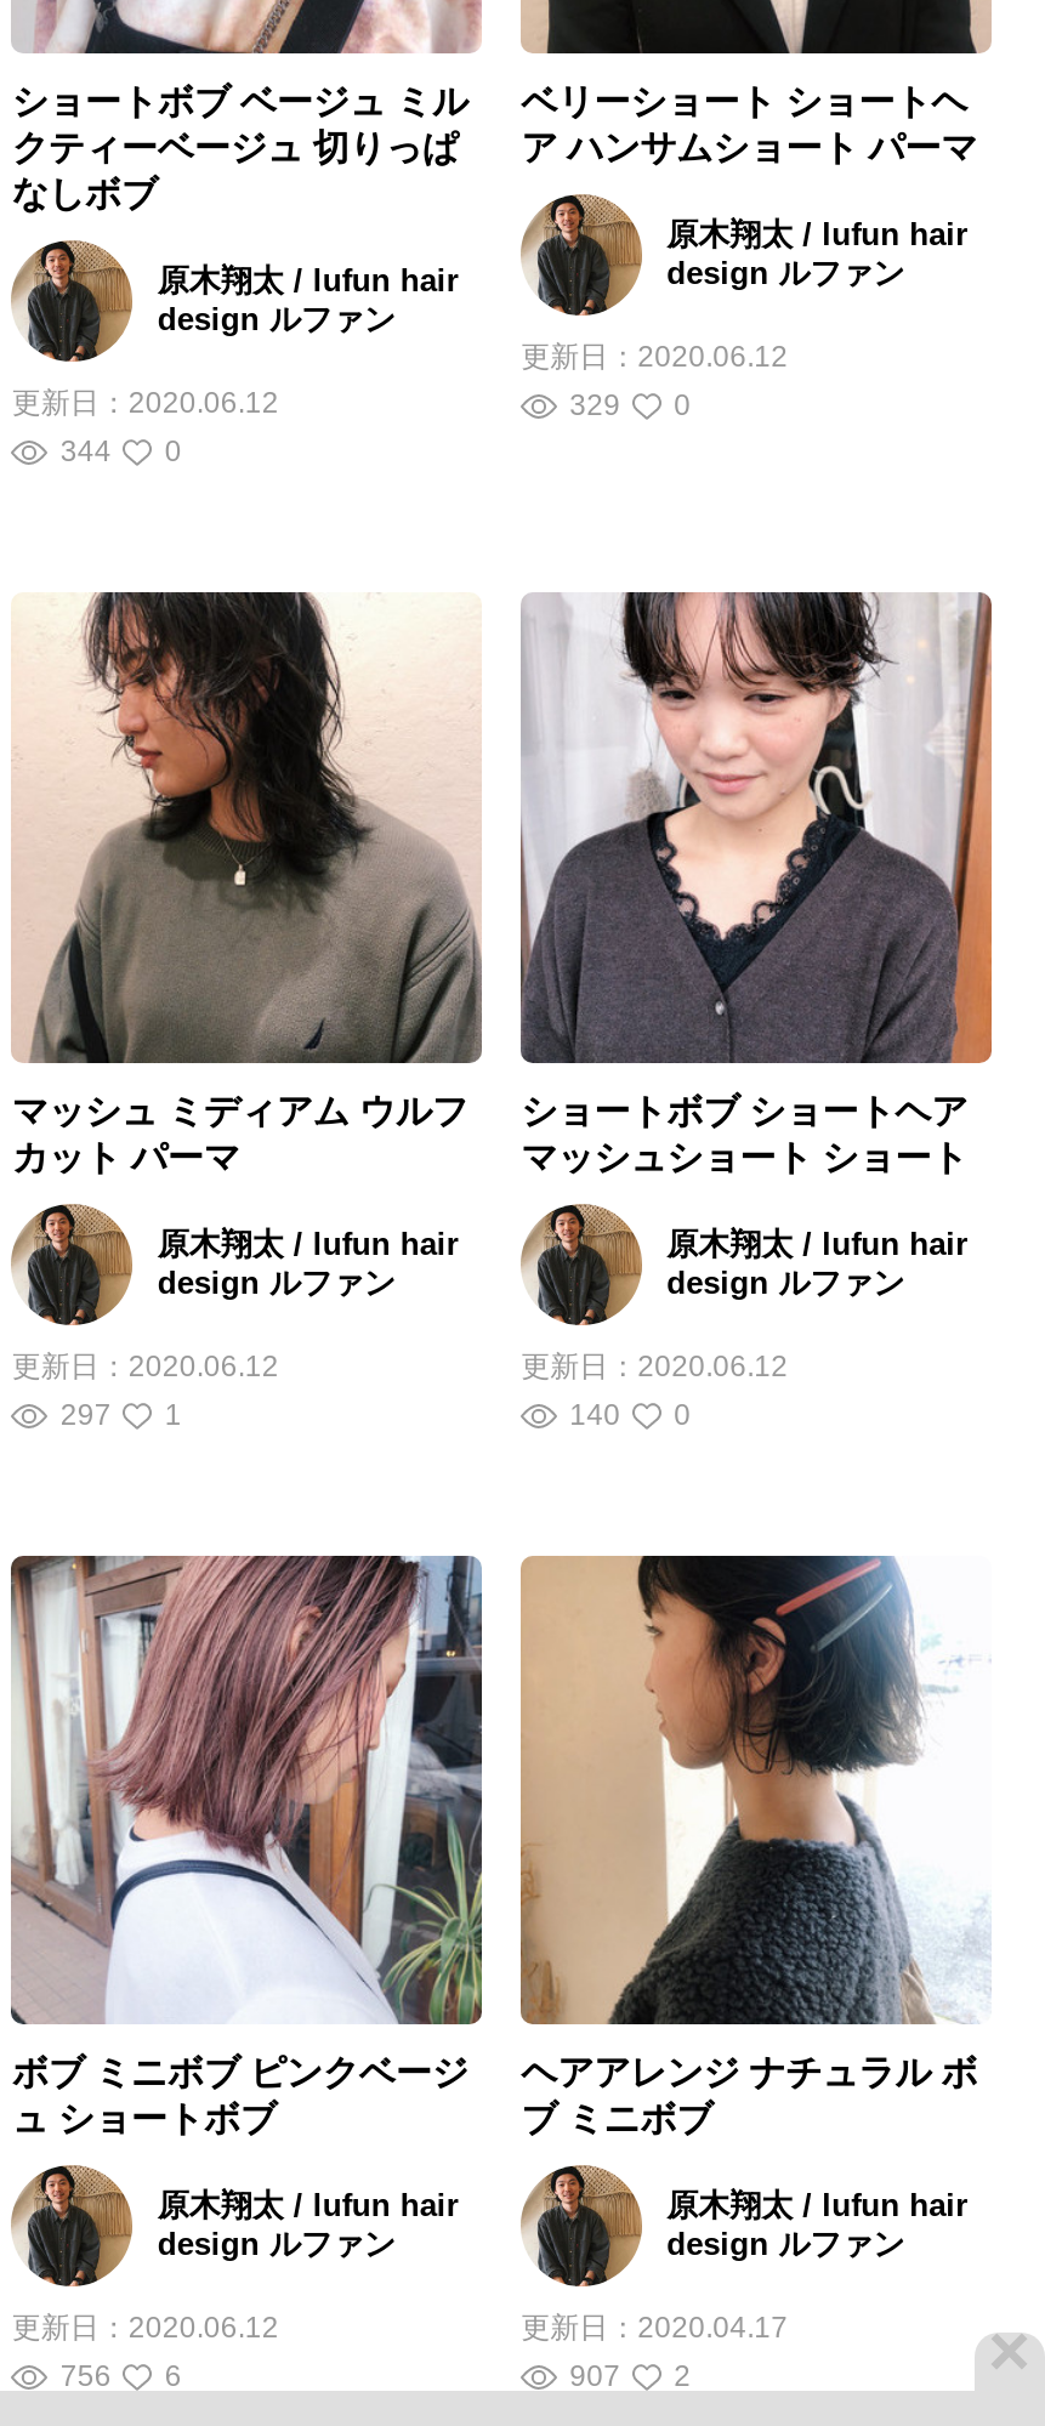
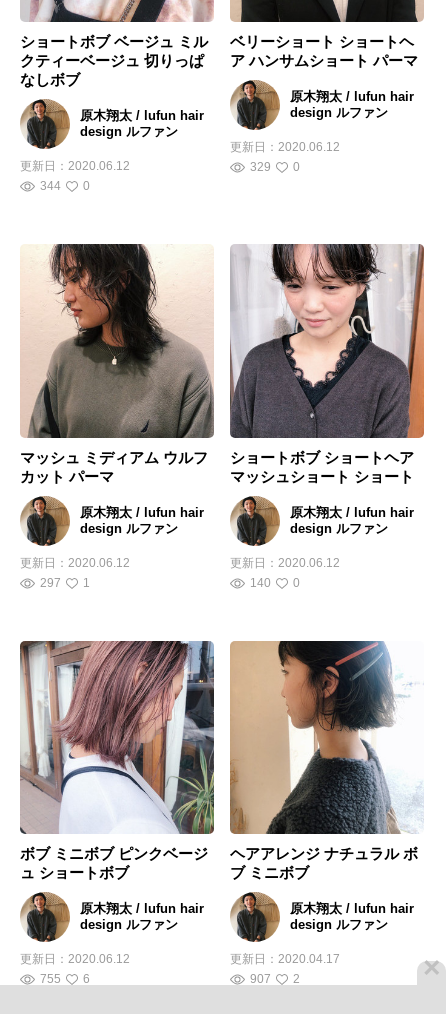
[60,2359,182,2393] 756 6 -> [40,972,90,986] 755 6

